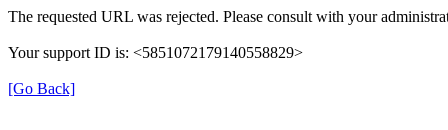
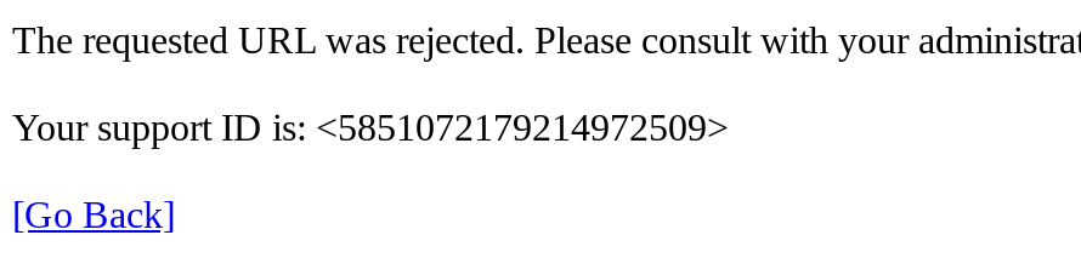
[8,44,303,61] Your support ID is: <5851072179140558829> -> [12,107,729,148] Your support ID is: <5851072179214972509>

